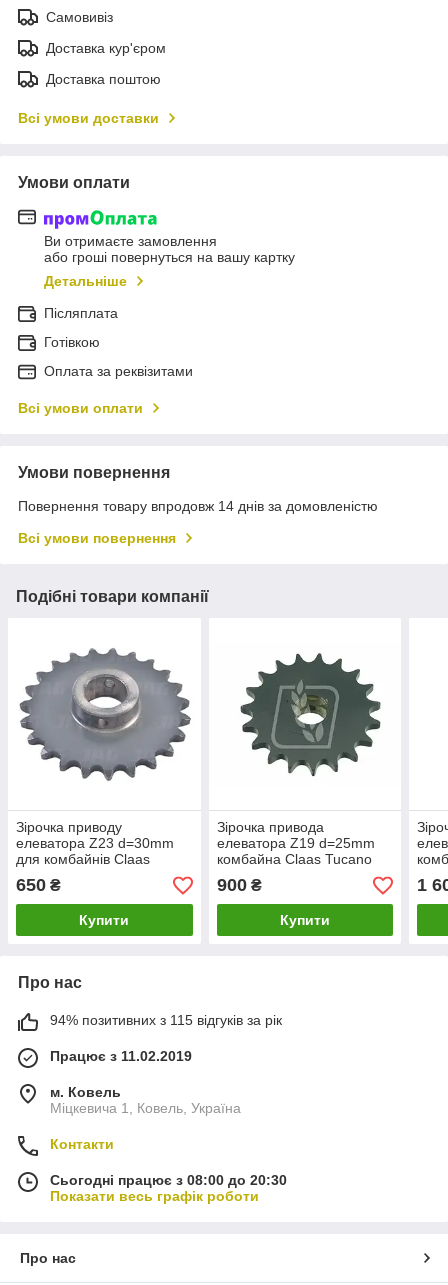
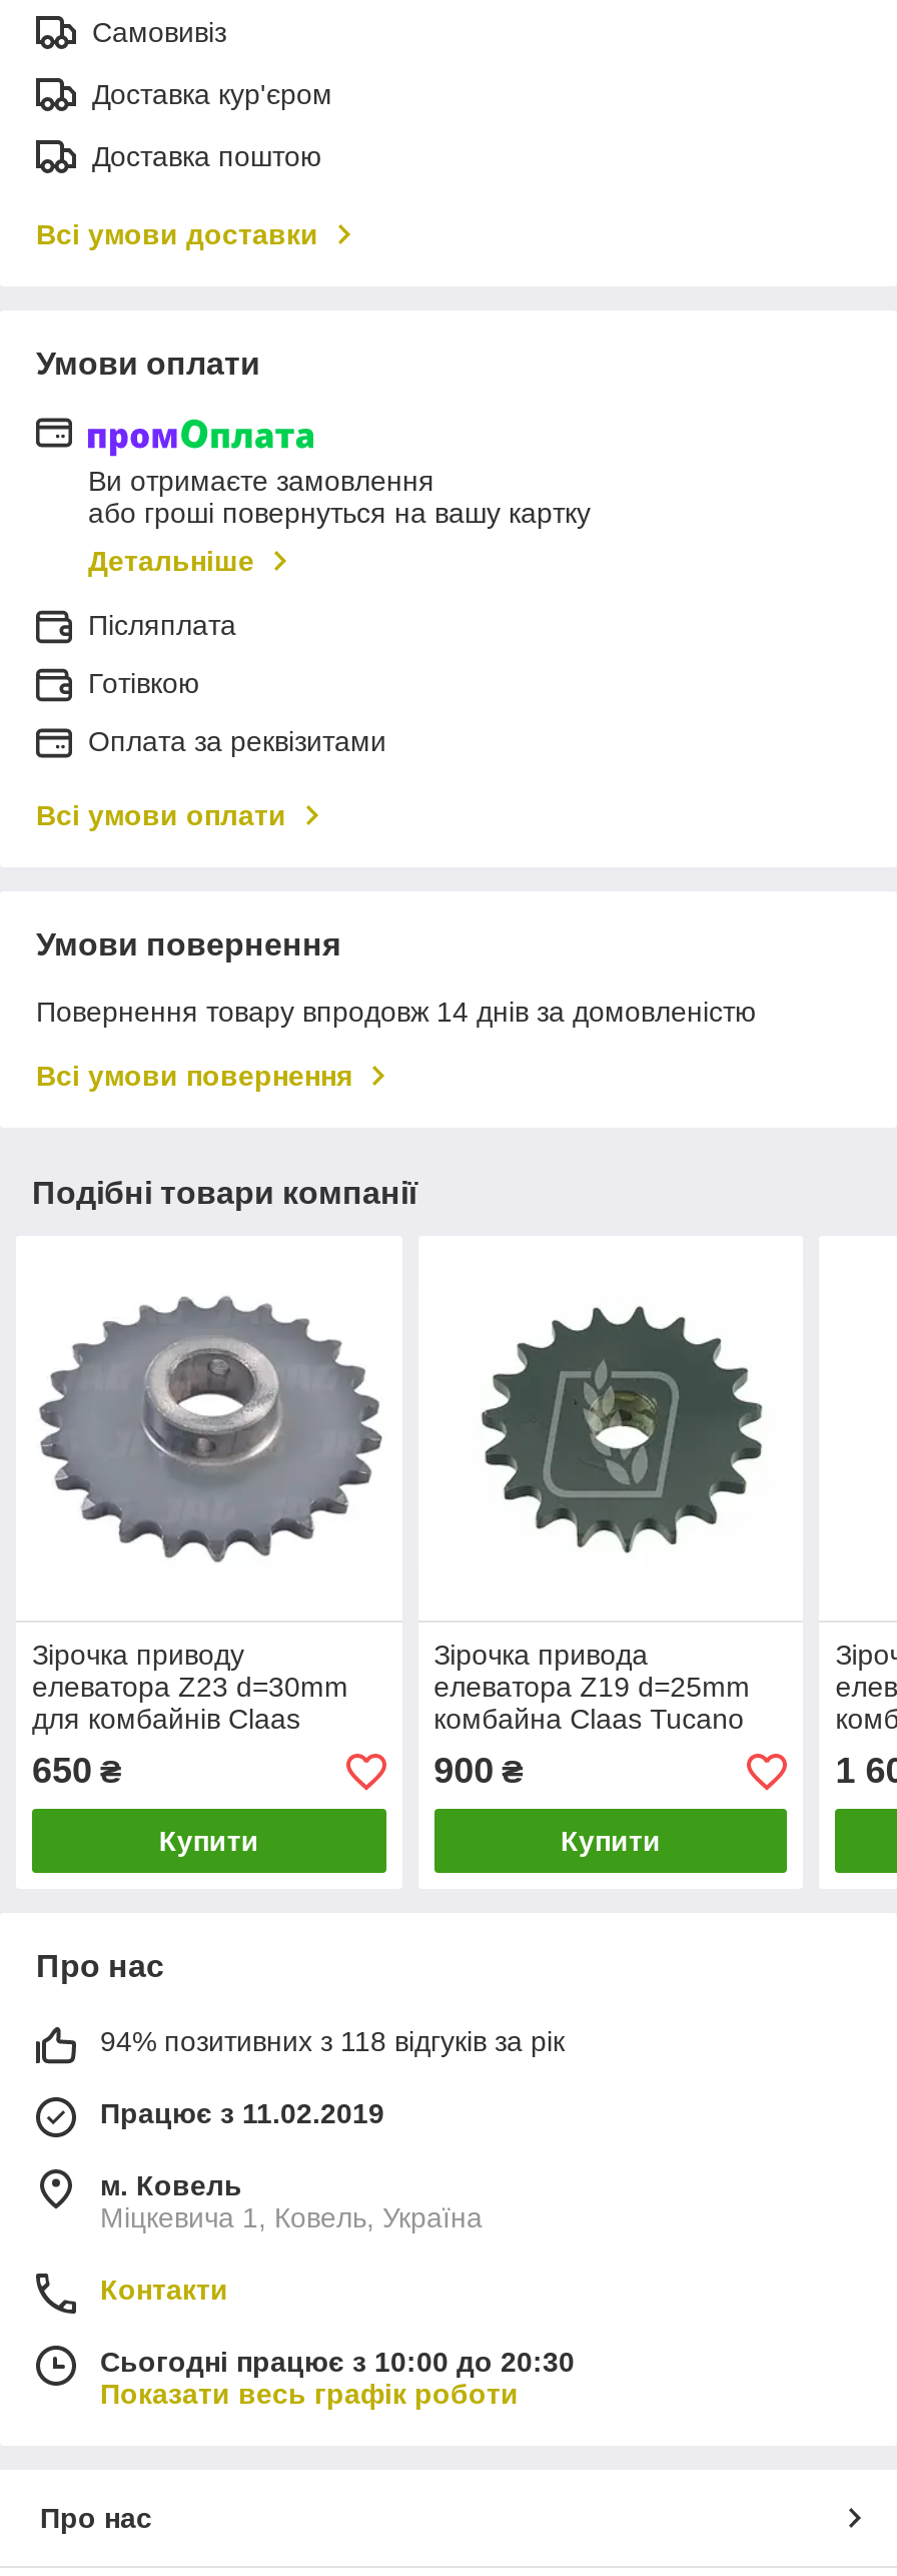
[50,1012,282,1028] 94% позитивних з 115 відгуків за рік -> [100,2026,565,2058] 94% позитивних з 118 відгуків за рік
[50,1172,287,1188] Сьогодні працює з 08:00 до 20:30 -> [100,2347,575,2379] Сьогодні працює з 10:00 до 20:30

